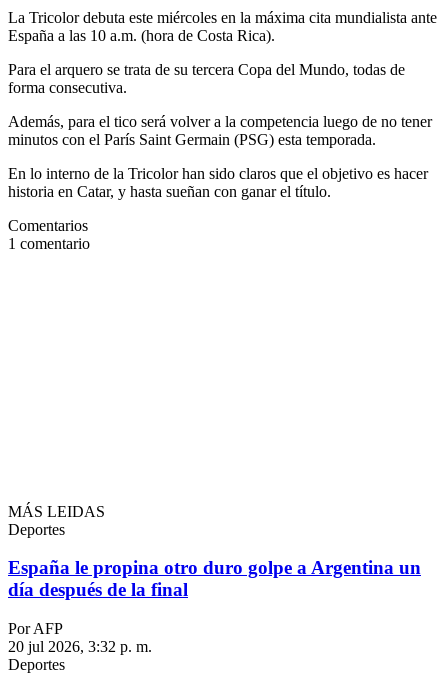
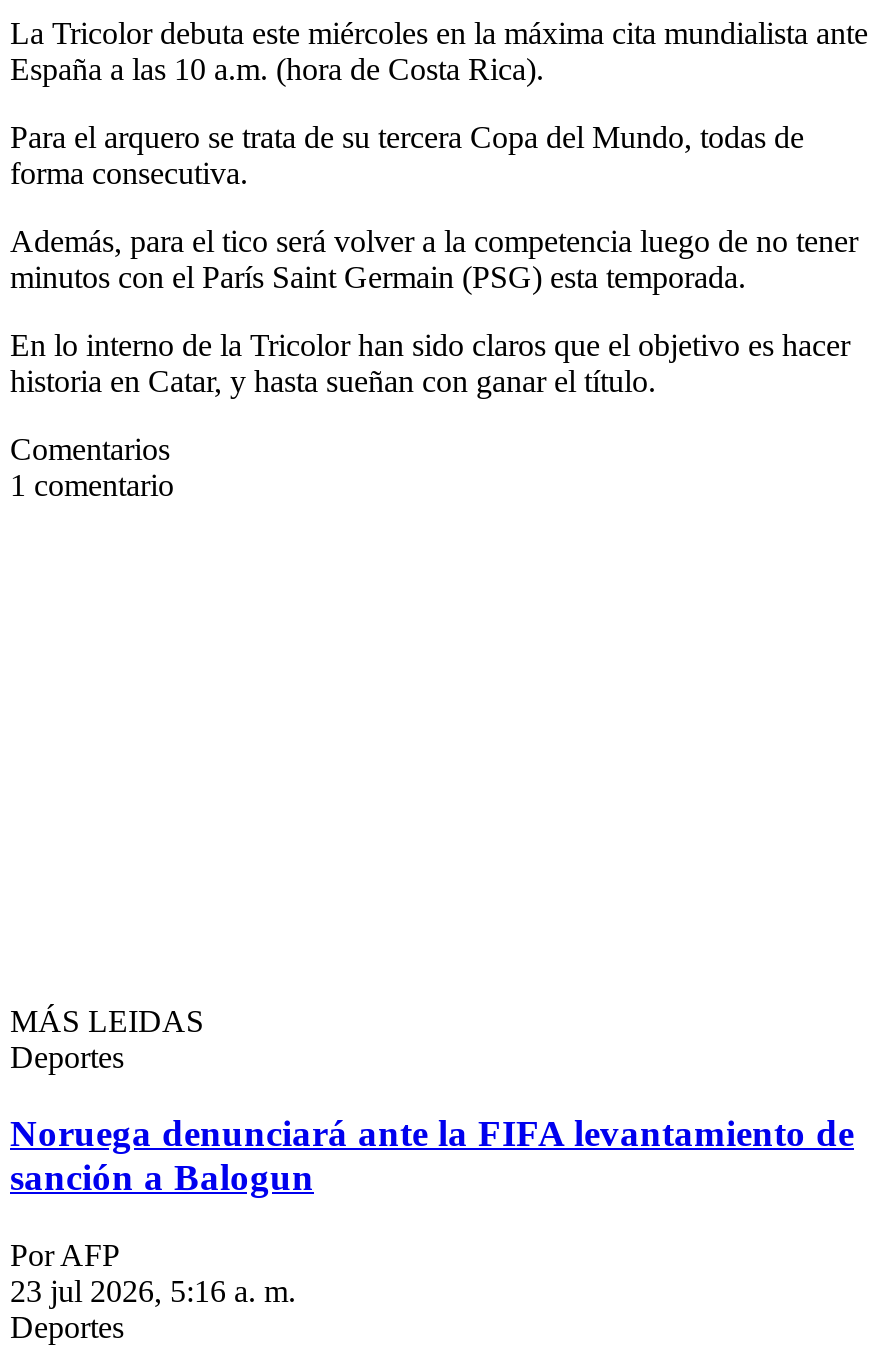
[8,557,421,600] España le propina otro duro golpe a Argentina un | día después de la final -> [10,1113,854,1199] Noruega denunciará ante la FIFA levantamiento de | sanción a Balogun
[8,638,152,655] 20 jul 2026, 3:32 p. m. -> [10,1274,296,1308] 23 jul 2026, 5:16 a. m.

